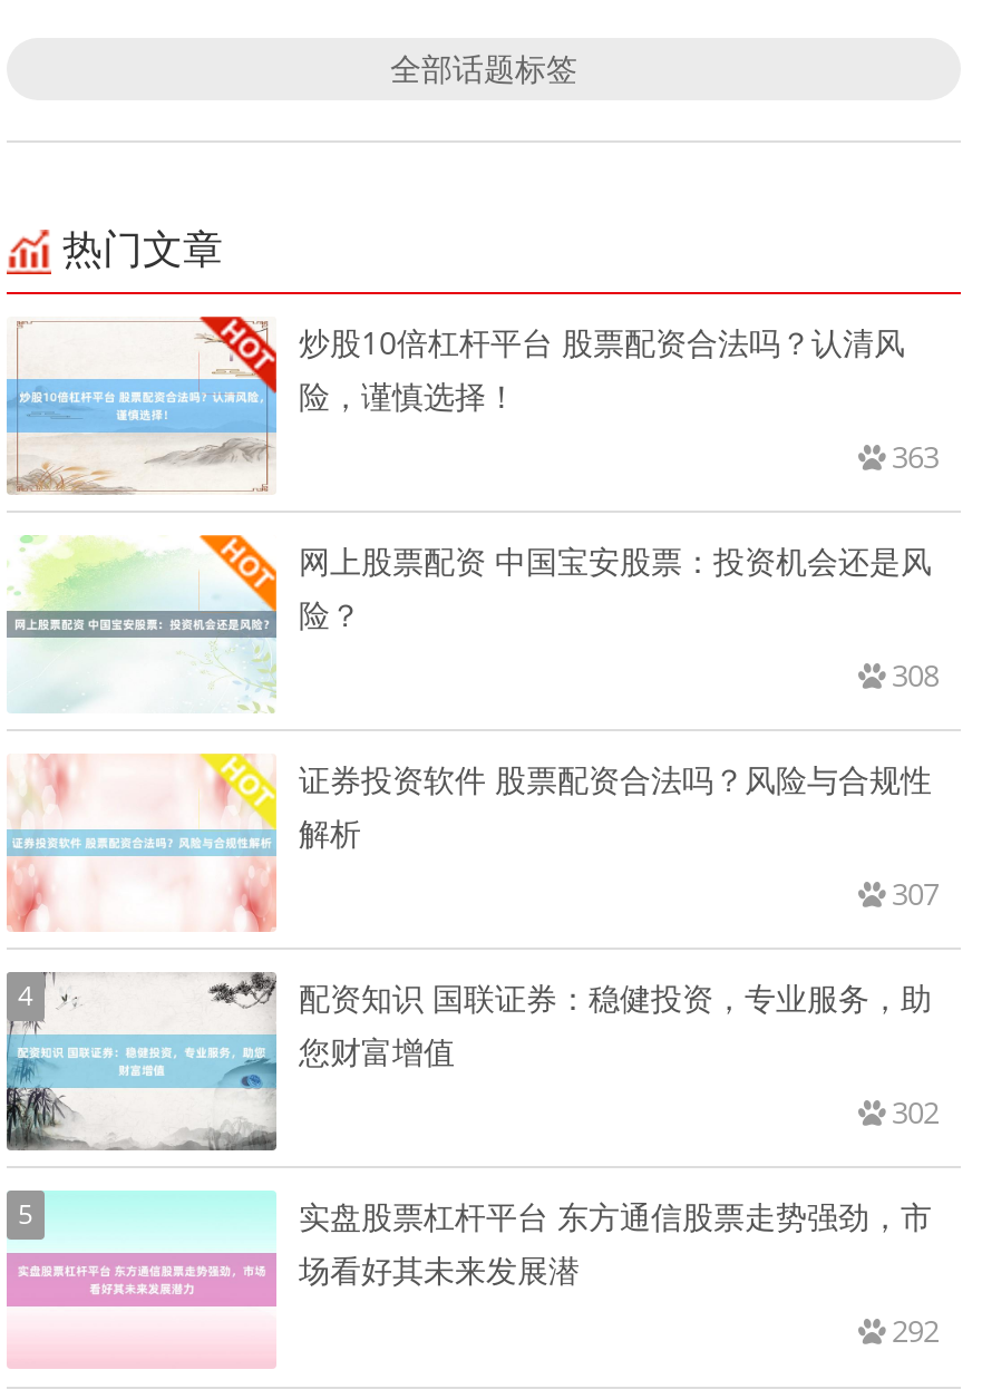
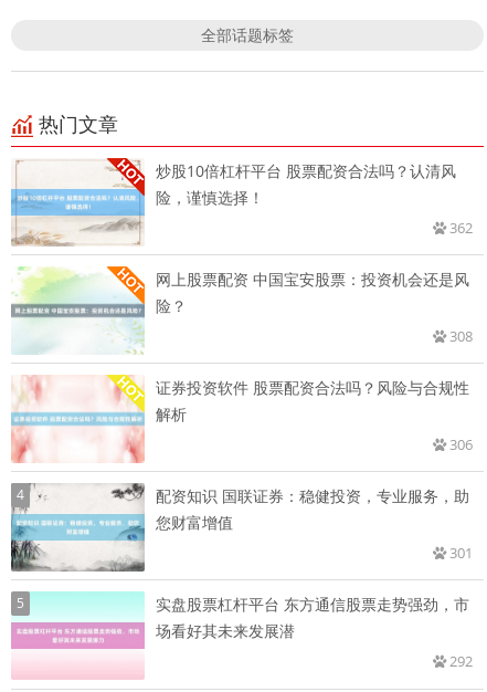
[892,437,939,477] 363 -> [449,218,473,238] 362
[892,874,939,914] 307 -> [449,434,473,454] 306
[892,1092,939,1132] 302 -> [449,543,473,563] 301

